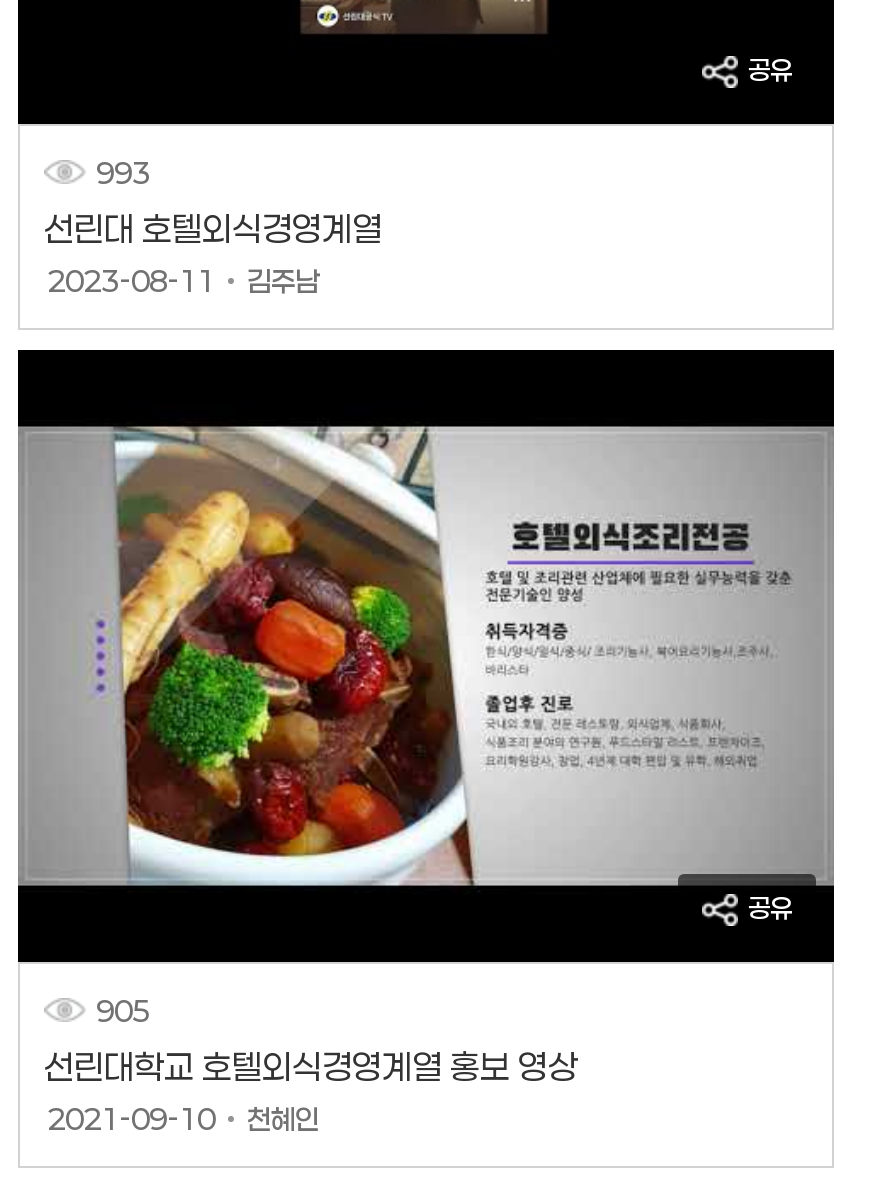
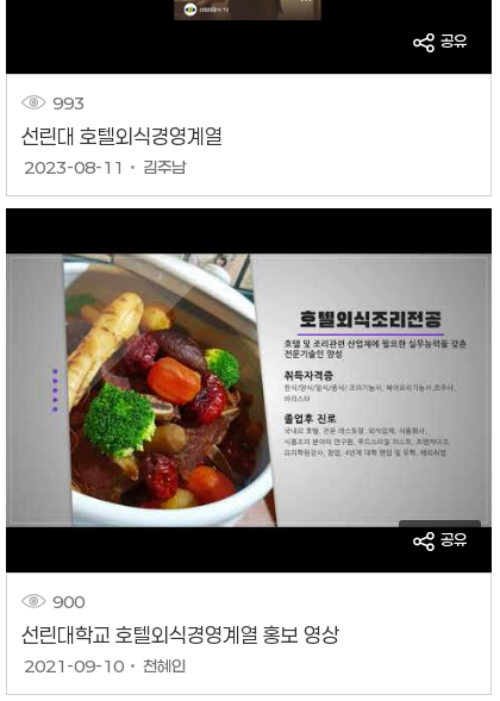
[96,994,150,1028] 905 -> [52,592,85,612] 900

